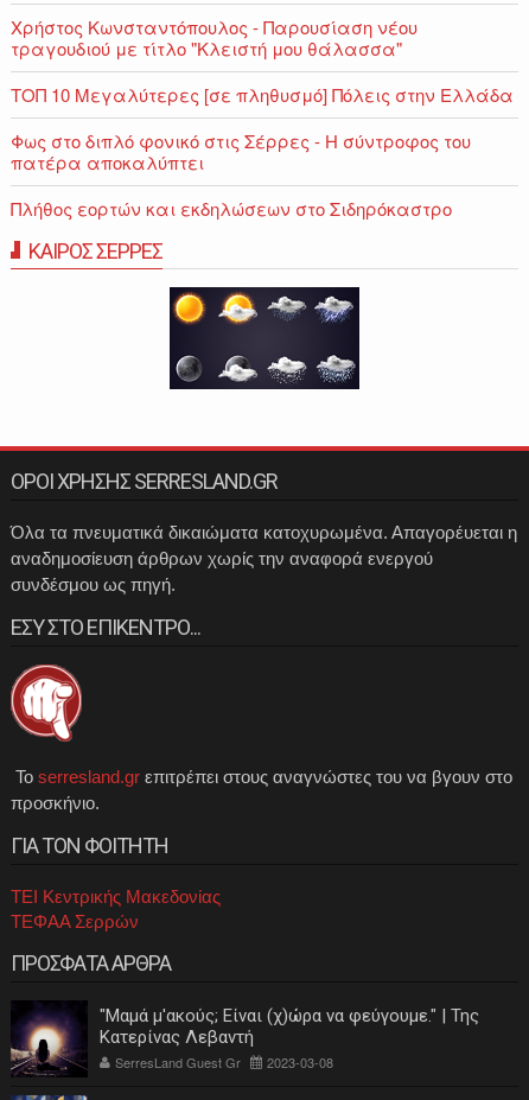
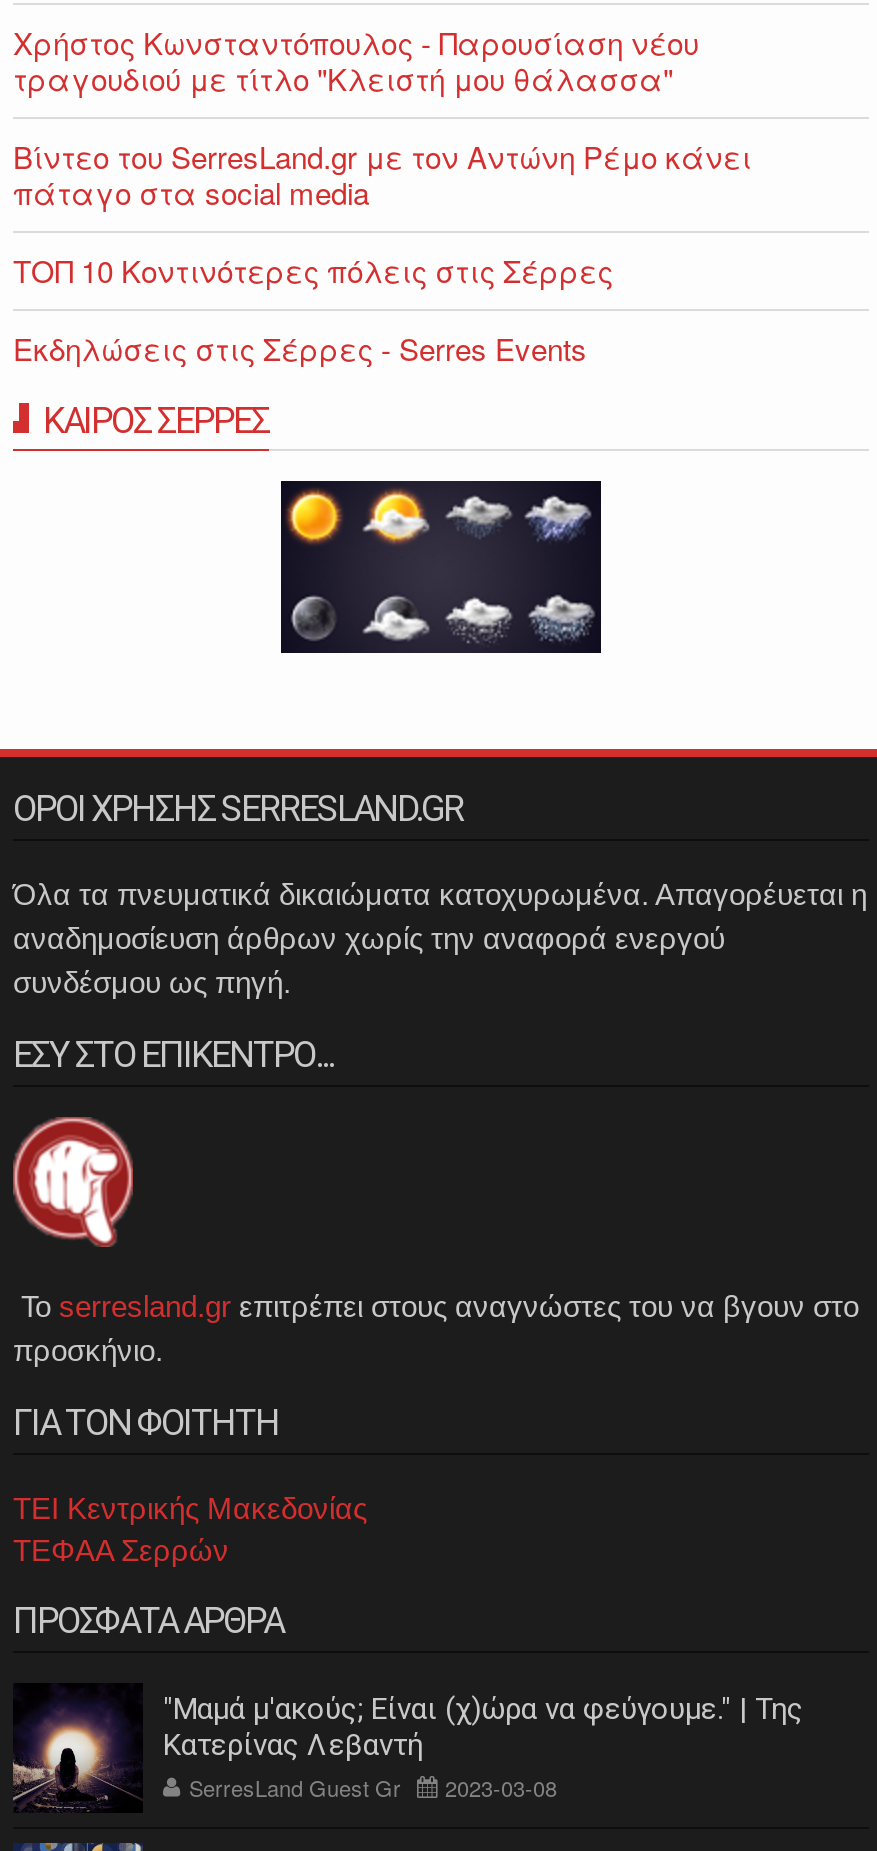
[11,82,514,107] ΤΟΠ 10 Μεγαλύτερες [σε πληθυσμό] Πόλεις στην Ελλάδα -> [13,135,751,213] Βίντεο του SerresLand.gr με τον Αντώνη Ρέμο κάνει | πάταγο στα social media
[11,128,471,175] Φως στο διπλό φονικό στις Σέρρες - Η σύντροφος του | πατέρα αποκαλύπτει -> [13,249,613,291] ΤΟΠ 10 Κοντινότερες πόλεις στις Σέρρες
[11,196,452,221] Πλήθος εορτών και εκδηλώσεων στο Σιδηρόκαστρο -> [13,327,587,369] Εκδηλώσεις στις Σέρρες - Serres Events

